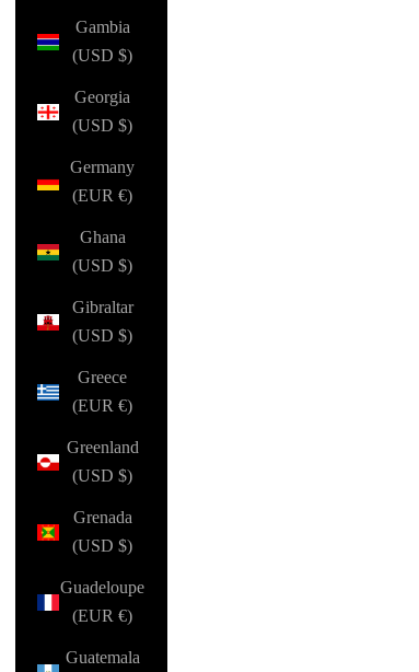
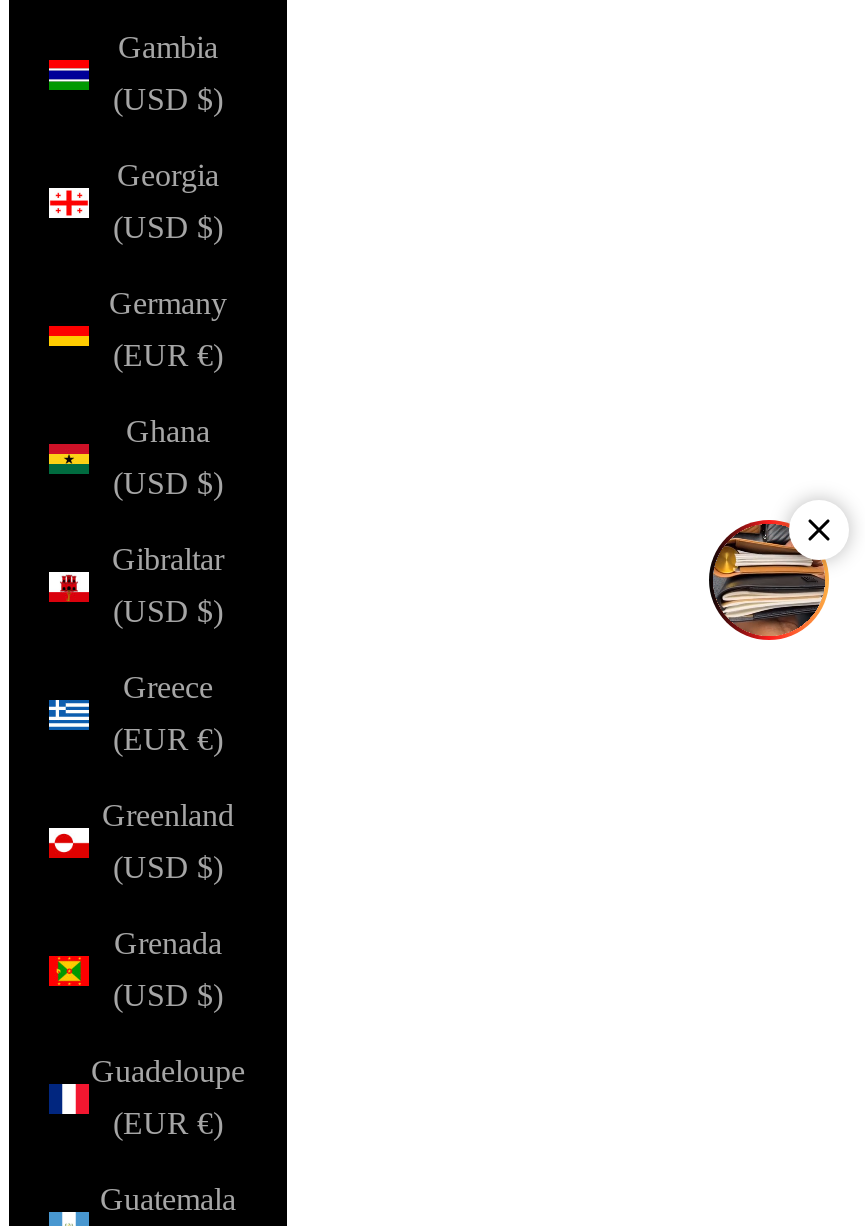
none -> [707,518,831,642] [image]

